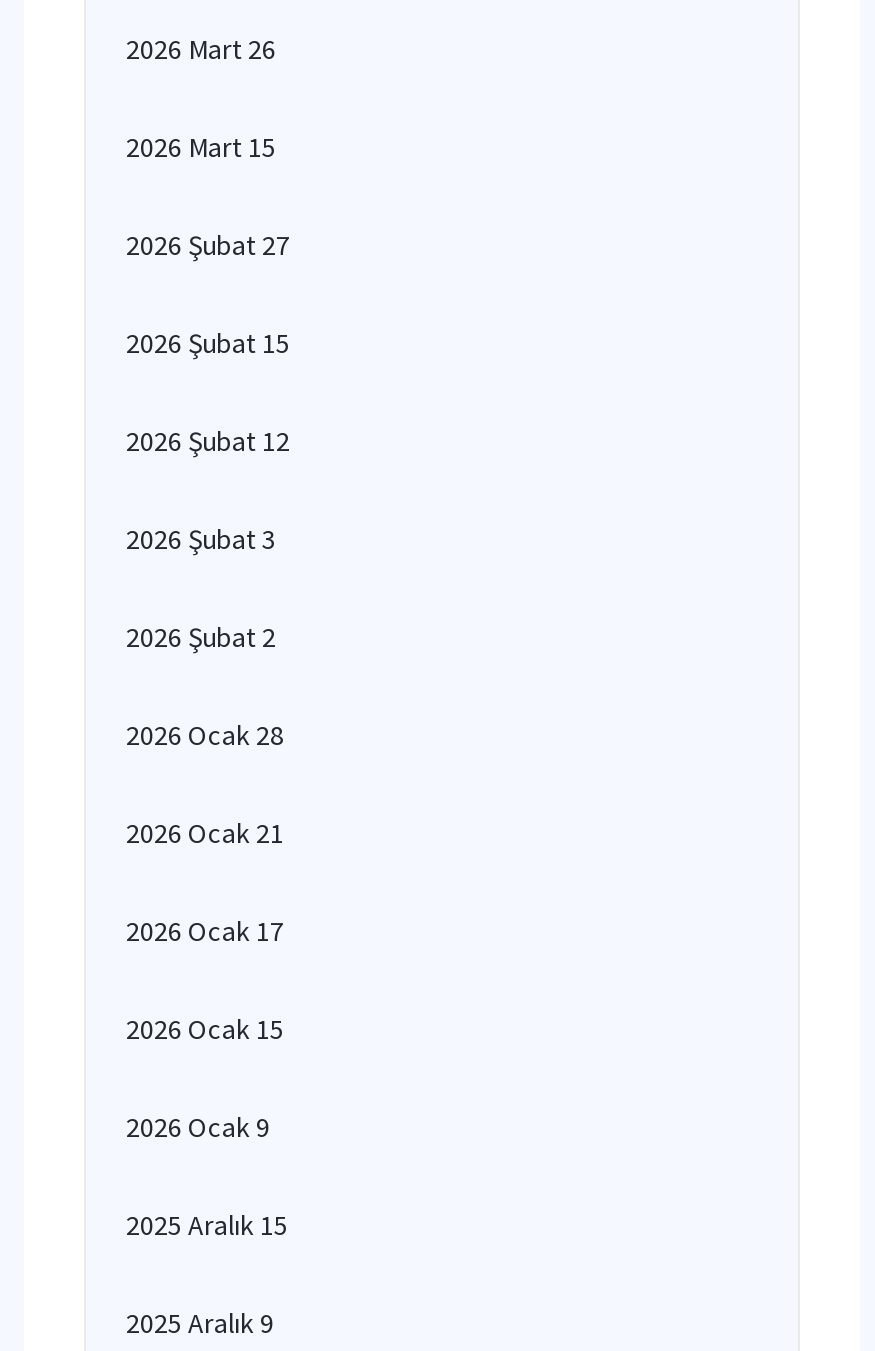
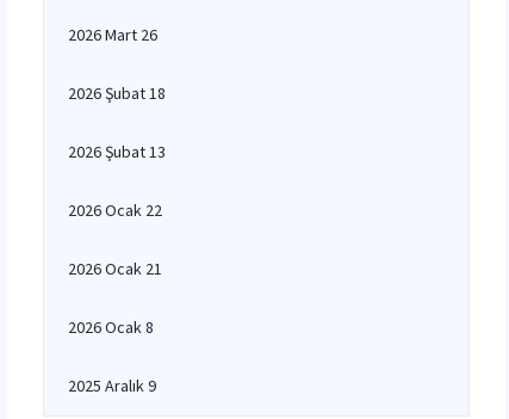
[126,129,290,753] 2026 Mart 15 | 2026 Şubat 27 | 2026 Şubat 15 | 2026 Şubat 12 | 2026 Şubat 3 | 2026 Şubat 2 | 2026 Ocak 28 -> [68,82,166,221] 2026 Şubat 18 | 2026 Şubat 13 | 2026 Ocak 22
[126,913,288,1243] 2026 Ocak 17 | 2026 Ocak 15 | 2026 Ocak 9 | 2025 Aralık 15 -> [68,316,154,338] 2026 Ocak 8

